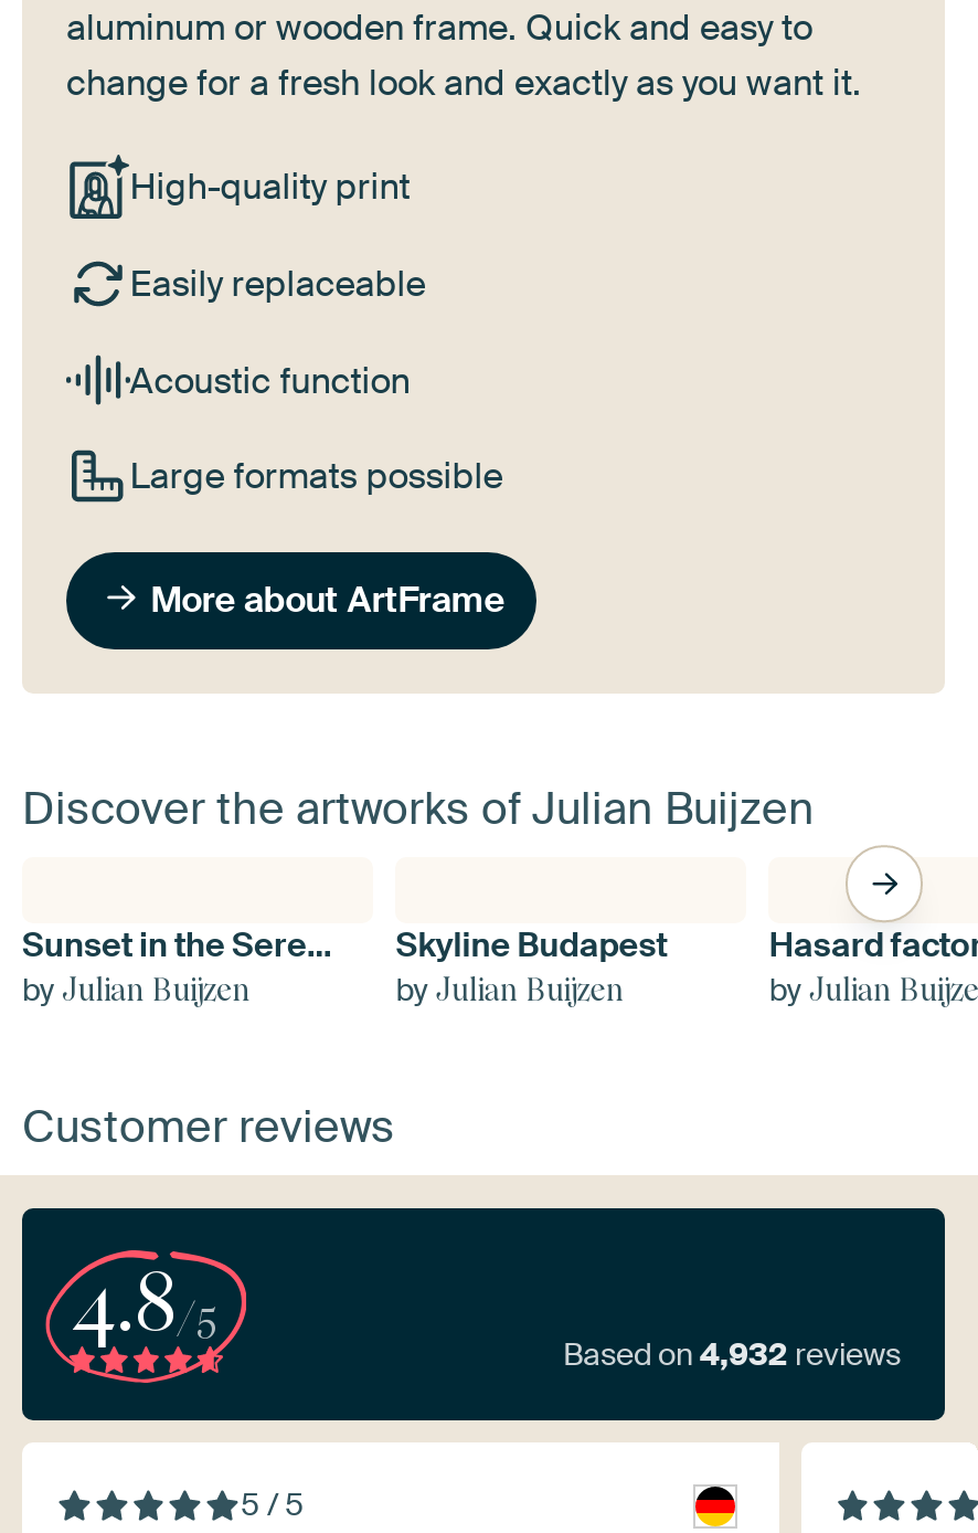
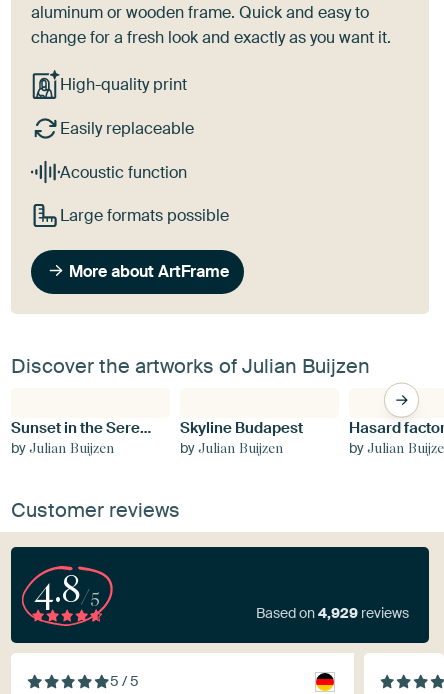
[563,1333,901,1373] Based on 4,932 reviews -> [256,604,409,622] Based on 4,929 reviews

